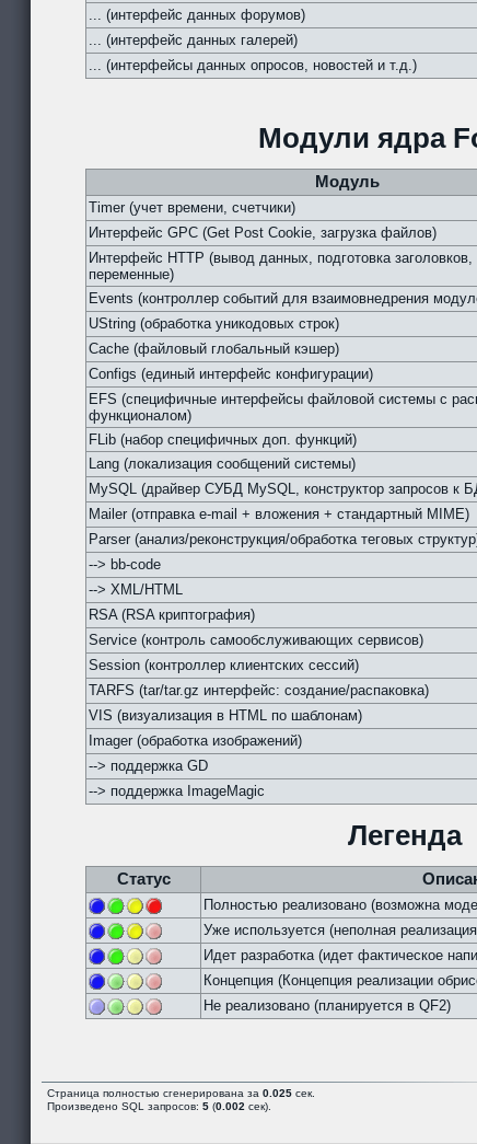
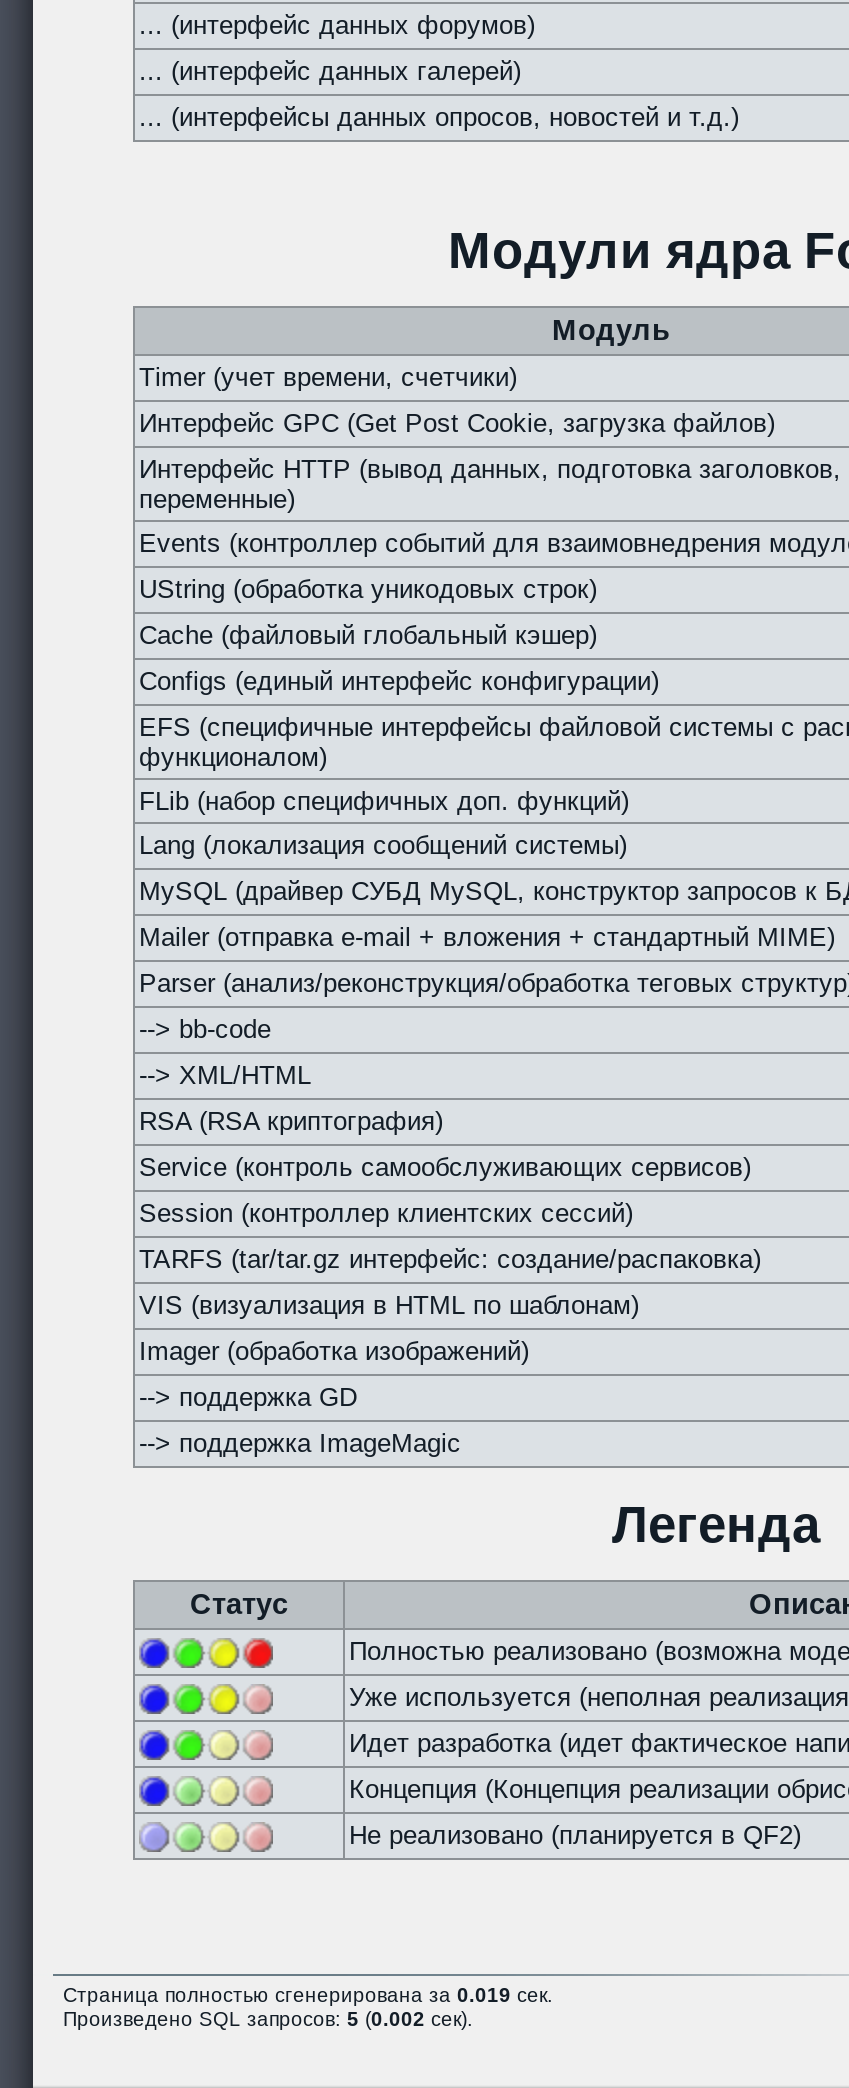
[47,1087,315,1099] Страница полностью сгенерирована за 0.025 сек. -> [63,1984,553,2006] Страница полностью сгенерирована за 0.019 сек.

